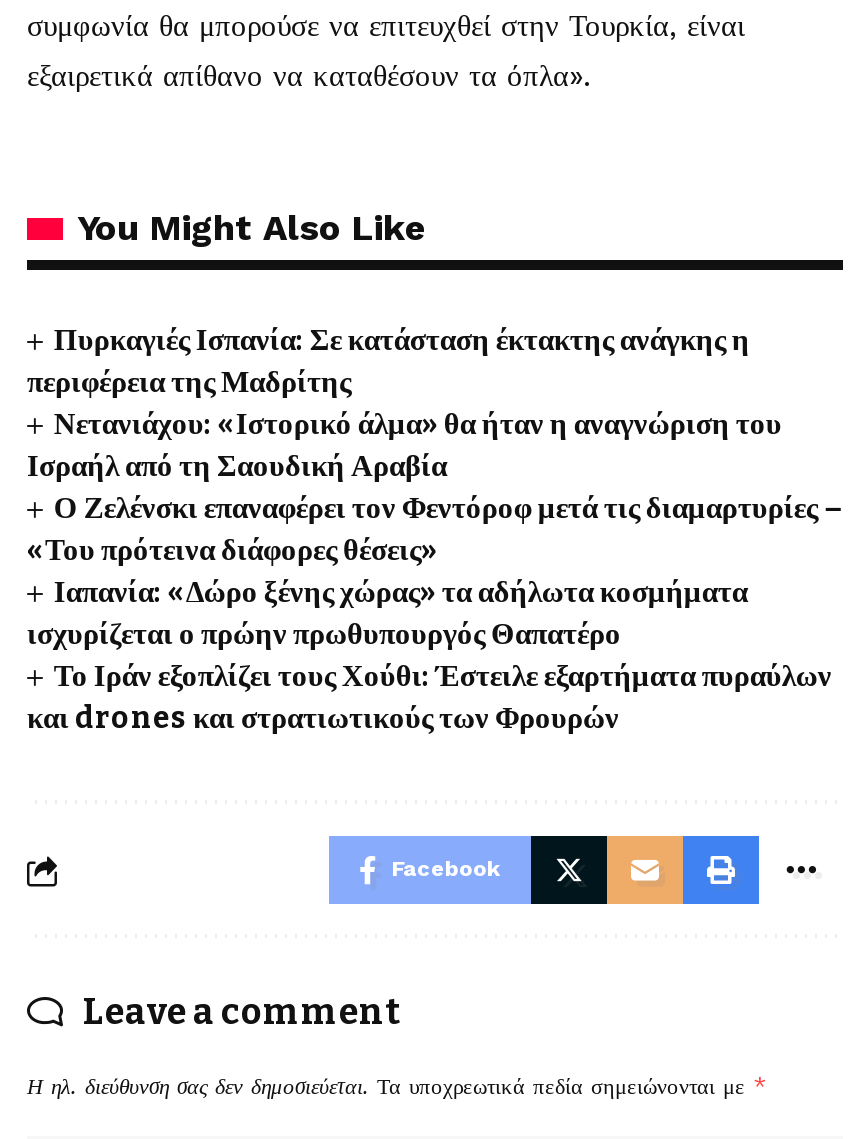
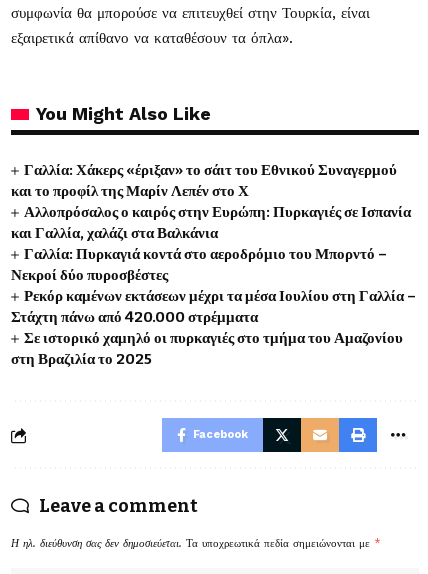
[27,322,842,736] Πυρκαγιές Ισπανία: Σε κατάσταση έκτακτης ανάγκης η | περιφέρεια της Μαδρίτης | Νετανιάχου: «Ιστορικό άλμα» θα ήταν η αναγνώριση του | Ισραήλ από τη Σαουδική Αραβία | Ο Ζελένσκι επαναφέρει τον Φεντόροφ μετά τις διαμαρτυρίες – | «Του πρότεινα διάφορες θέσεις» | Ιαπανία: «Δώρο ξένης χώρας» τα αδήλωτα κοσμήματα | ισχυρίζεται ο πρώην πρωθυπουργός Θαπατέρο | Το Ιράν εξοπλίζει τους Χούθι: Έστειλε εξαρτήματα πυραύλων | και drones και στρατιωτικούς των Φρουρών -> [11,161,416,368] Γαλλία: Χάκερς «έριξαν» το σάιτ του Εθνικού Συναγερμού | και το προφίλ της Μαρίν Λεπέν στο Χ | Αλλοπρόσαλος ο καιρός στην Ευρώπη: Πυρκαγιές σε Ισπανία | και Γαλλία, χαλάζι στα Βαλκάνια | Γαλλία: Πυρκαγιά κοντά στο αεροδρόμιο του Μπορντό – | Νεκροί δύο πυροσβέστες | Ρεκόρ καμένων εκτάσεων μέχρι τα μέσα Ιουλίου στη Γαλλία – | Στάχτη πάνω από 420.000 στρέμματα | Σε ιστορικό χαμηλό οι πυρκαγιές στο τμήμα του Αμαζονίου | στη Βραζιλία το 2025

